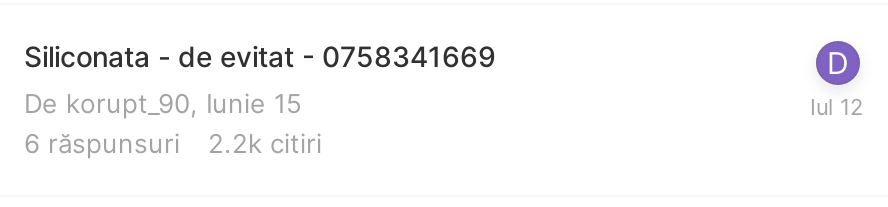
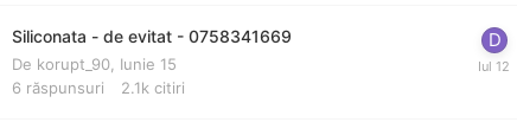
[24,127,322,159] 6 răspunsuri 2.2k citiri -> [12,78,185,97] 6 răspunsuri 2.1k citiri

